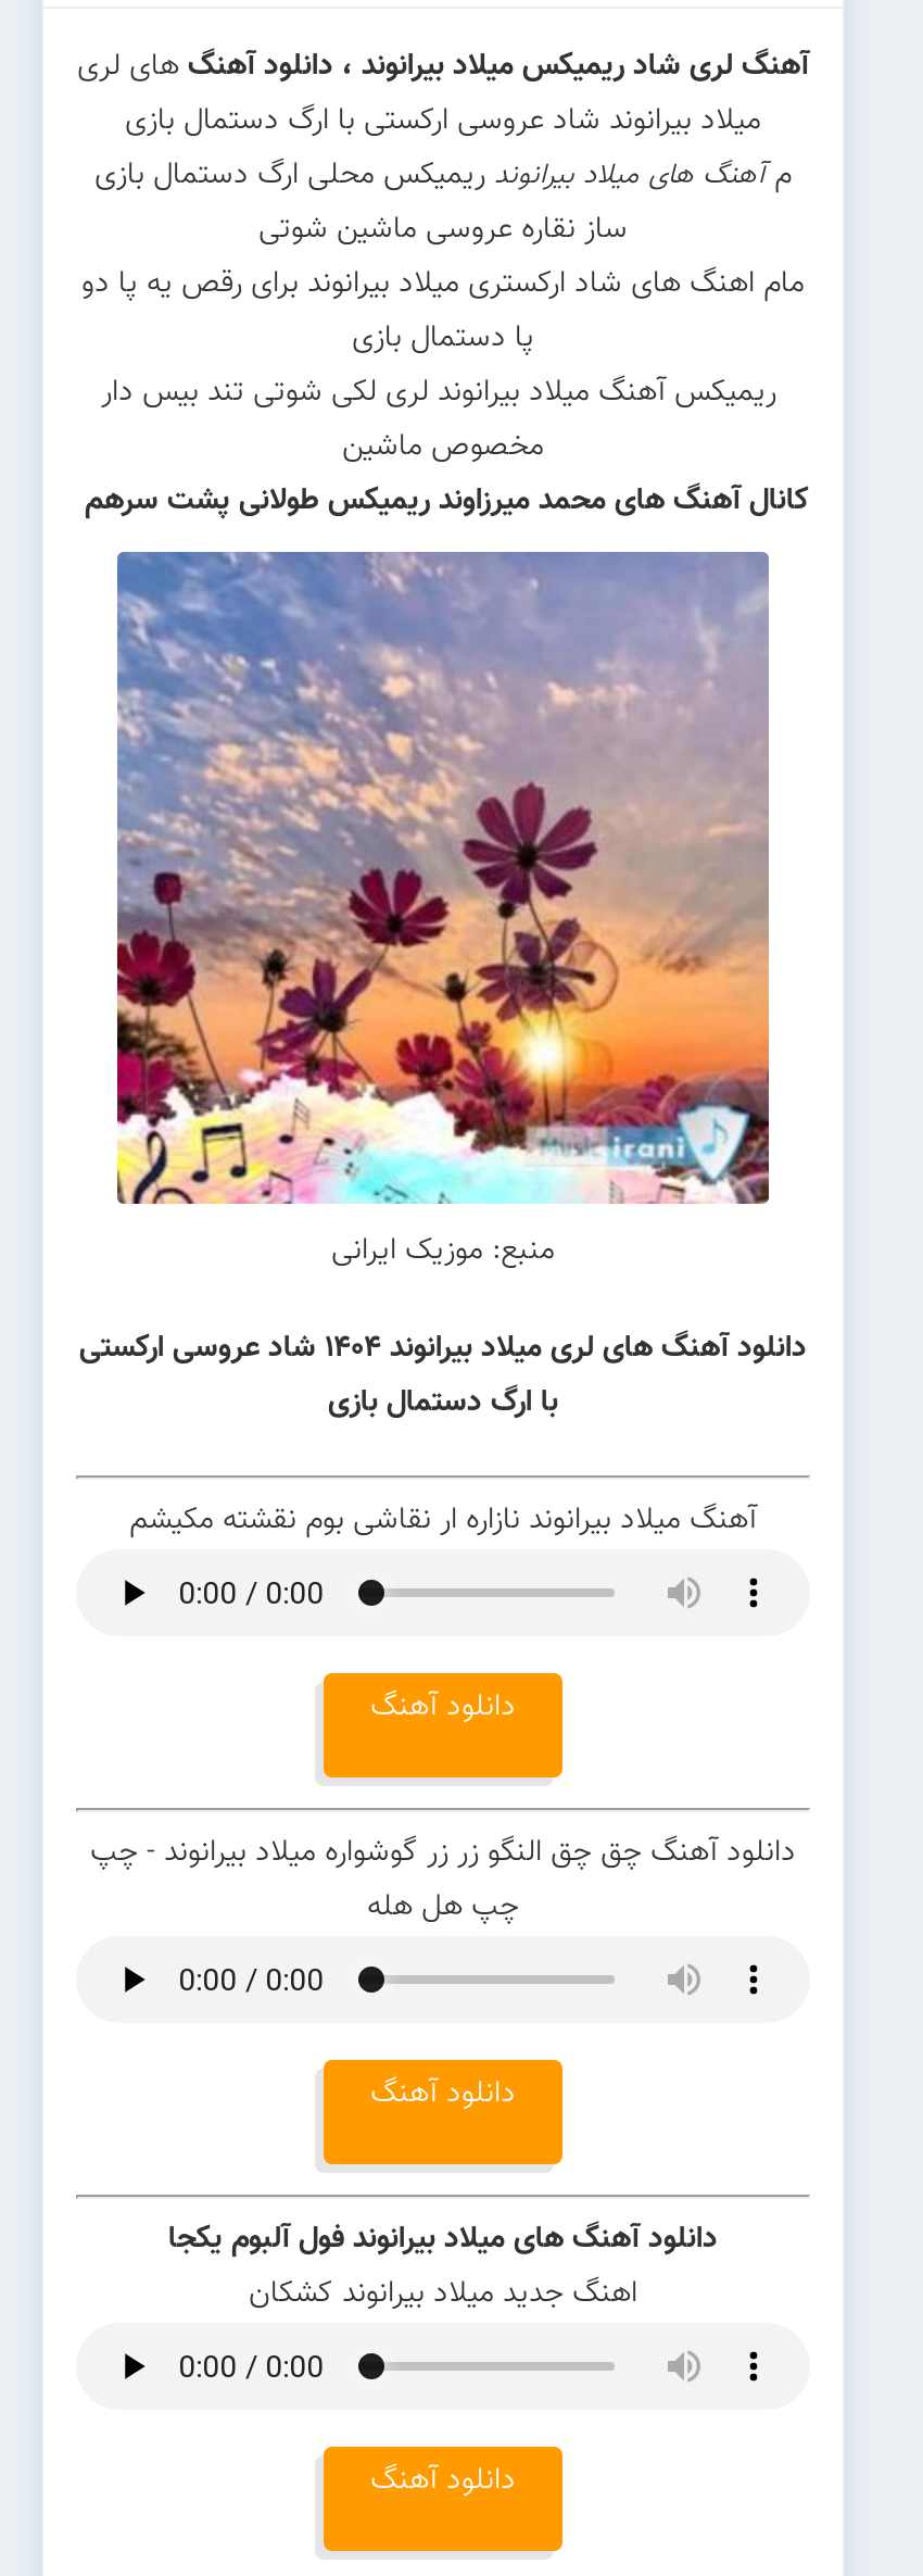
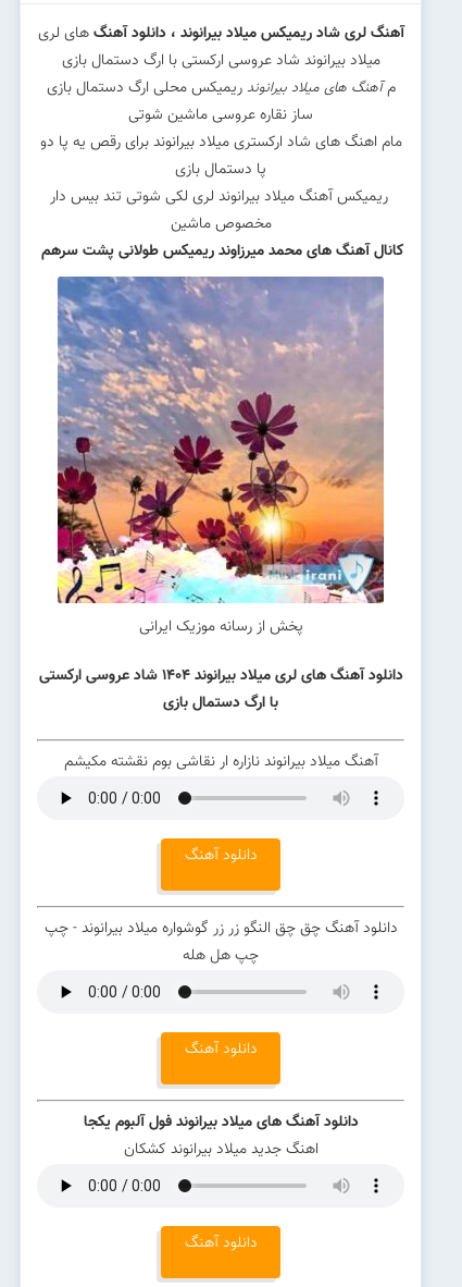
[331,1228,555,1276] منبع: موزیک ایرانی -> [139,615,303,639] پخش از رسانه موزیک ایرانی

